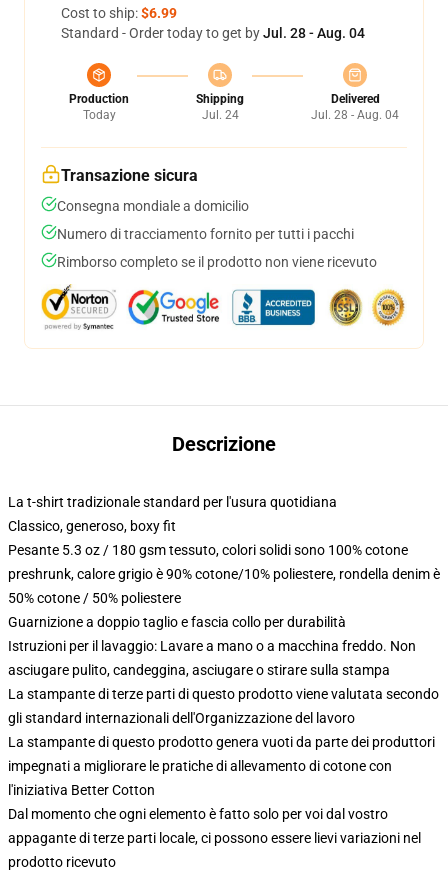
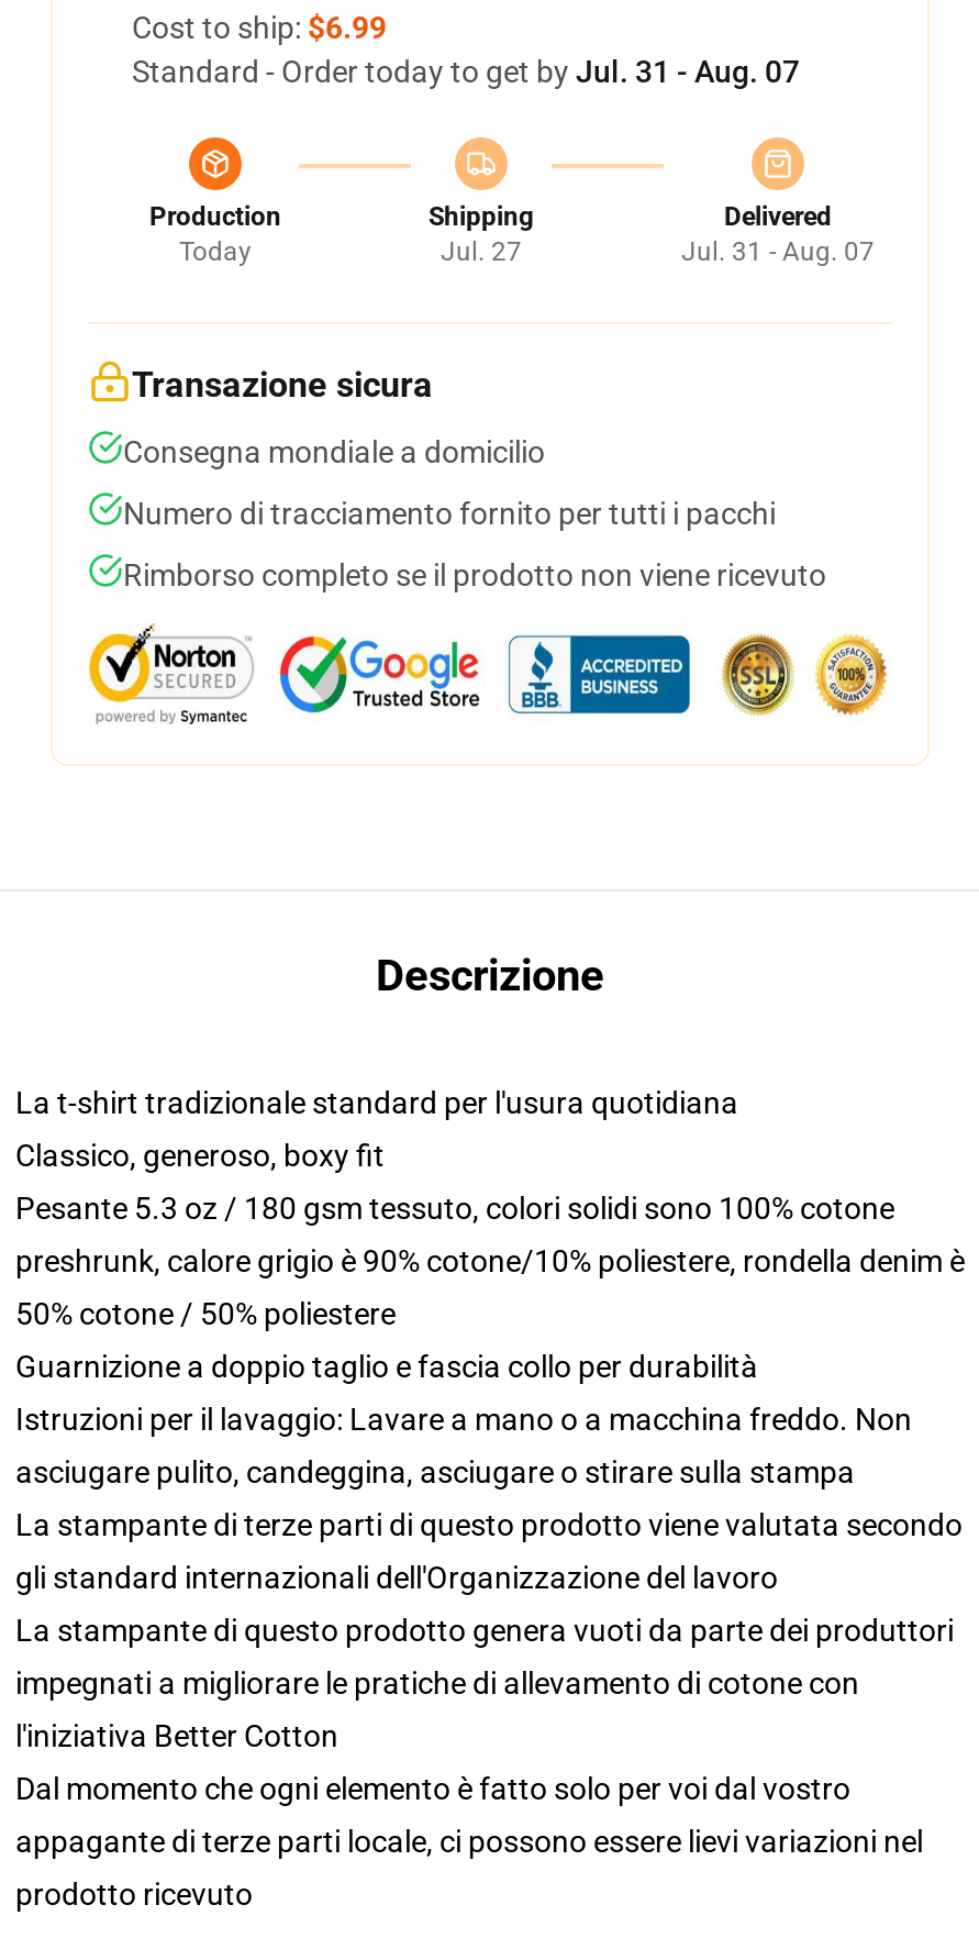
[61,25,365,41] Standard - Order today to get by Jul. 28 - Aug. 04 -> [132,54,800,89] Standard - Order today to get by Jul. 31 - Aug. 07
[201,108,238,122] Jul. 24 -> [441,236,522,267] Jul. 27
[311,108,399,122] Jul. 28 - Aug. 04 -> [681,236,875,267] Jul. 31 - Aug. 07

